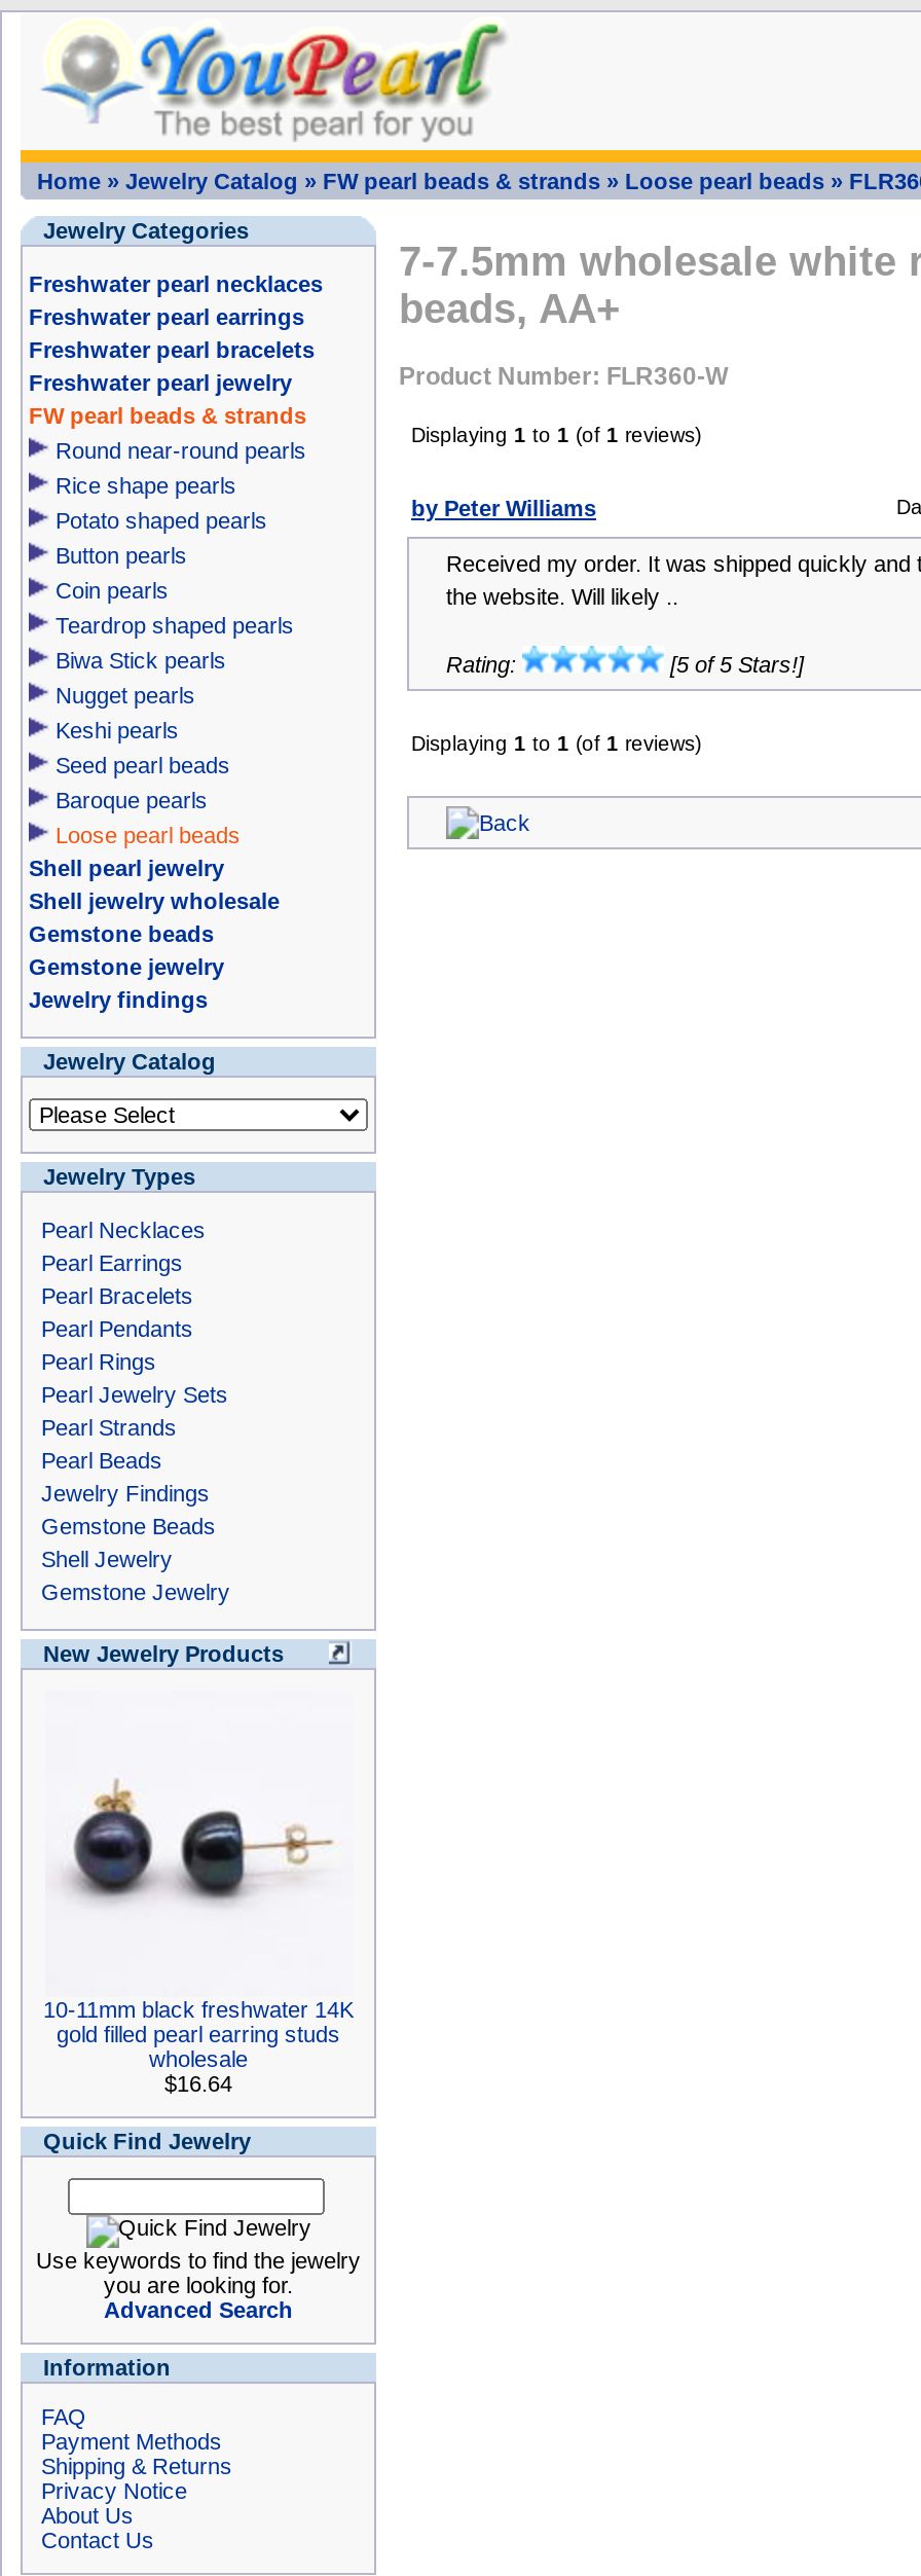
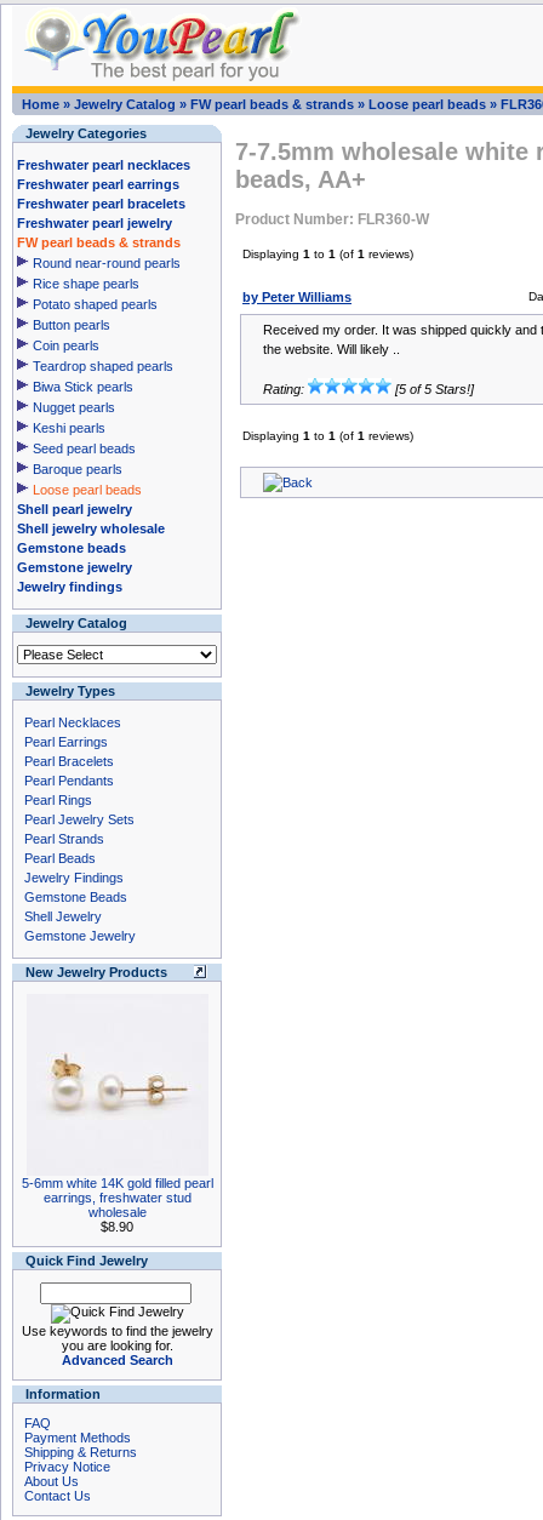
[66,1779,333,1907] [image] -> [39,1048,194,1120] [image]
[43,1997,354,2046] 10-11mm black freshwater 14K | gold filled pearl earring studs -> [21,1176,213,1205] 5-6mm white 14K gold filled pearl | earrings, freshwater stud
[164,2071,232,2096] $16.64 -> [101,1219,133,1234] $8.90

